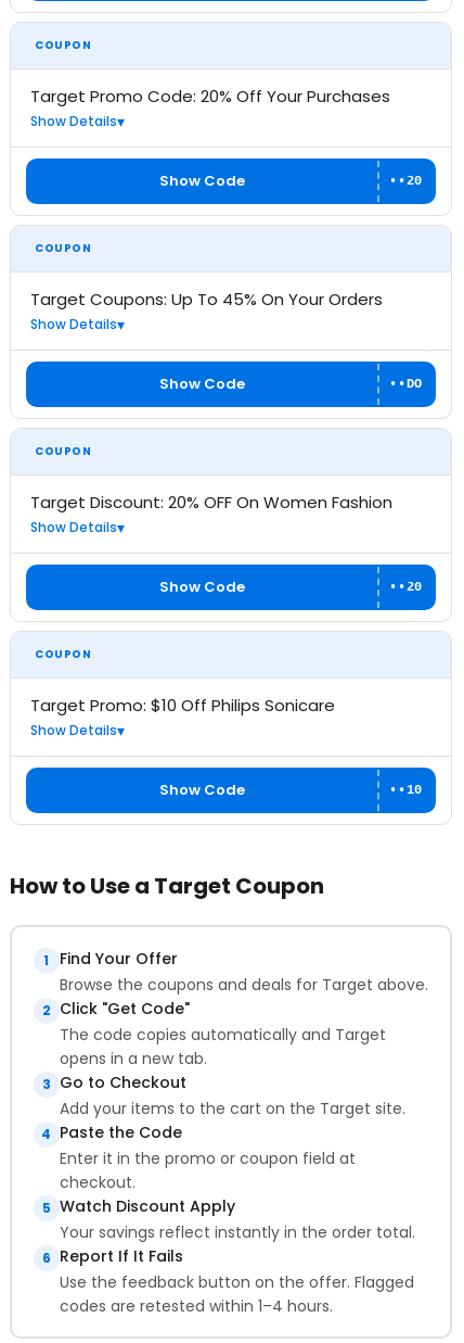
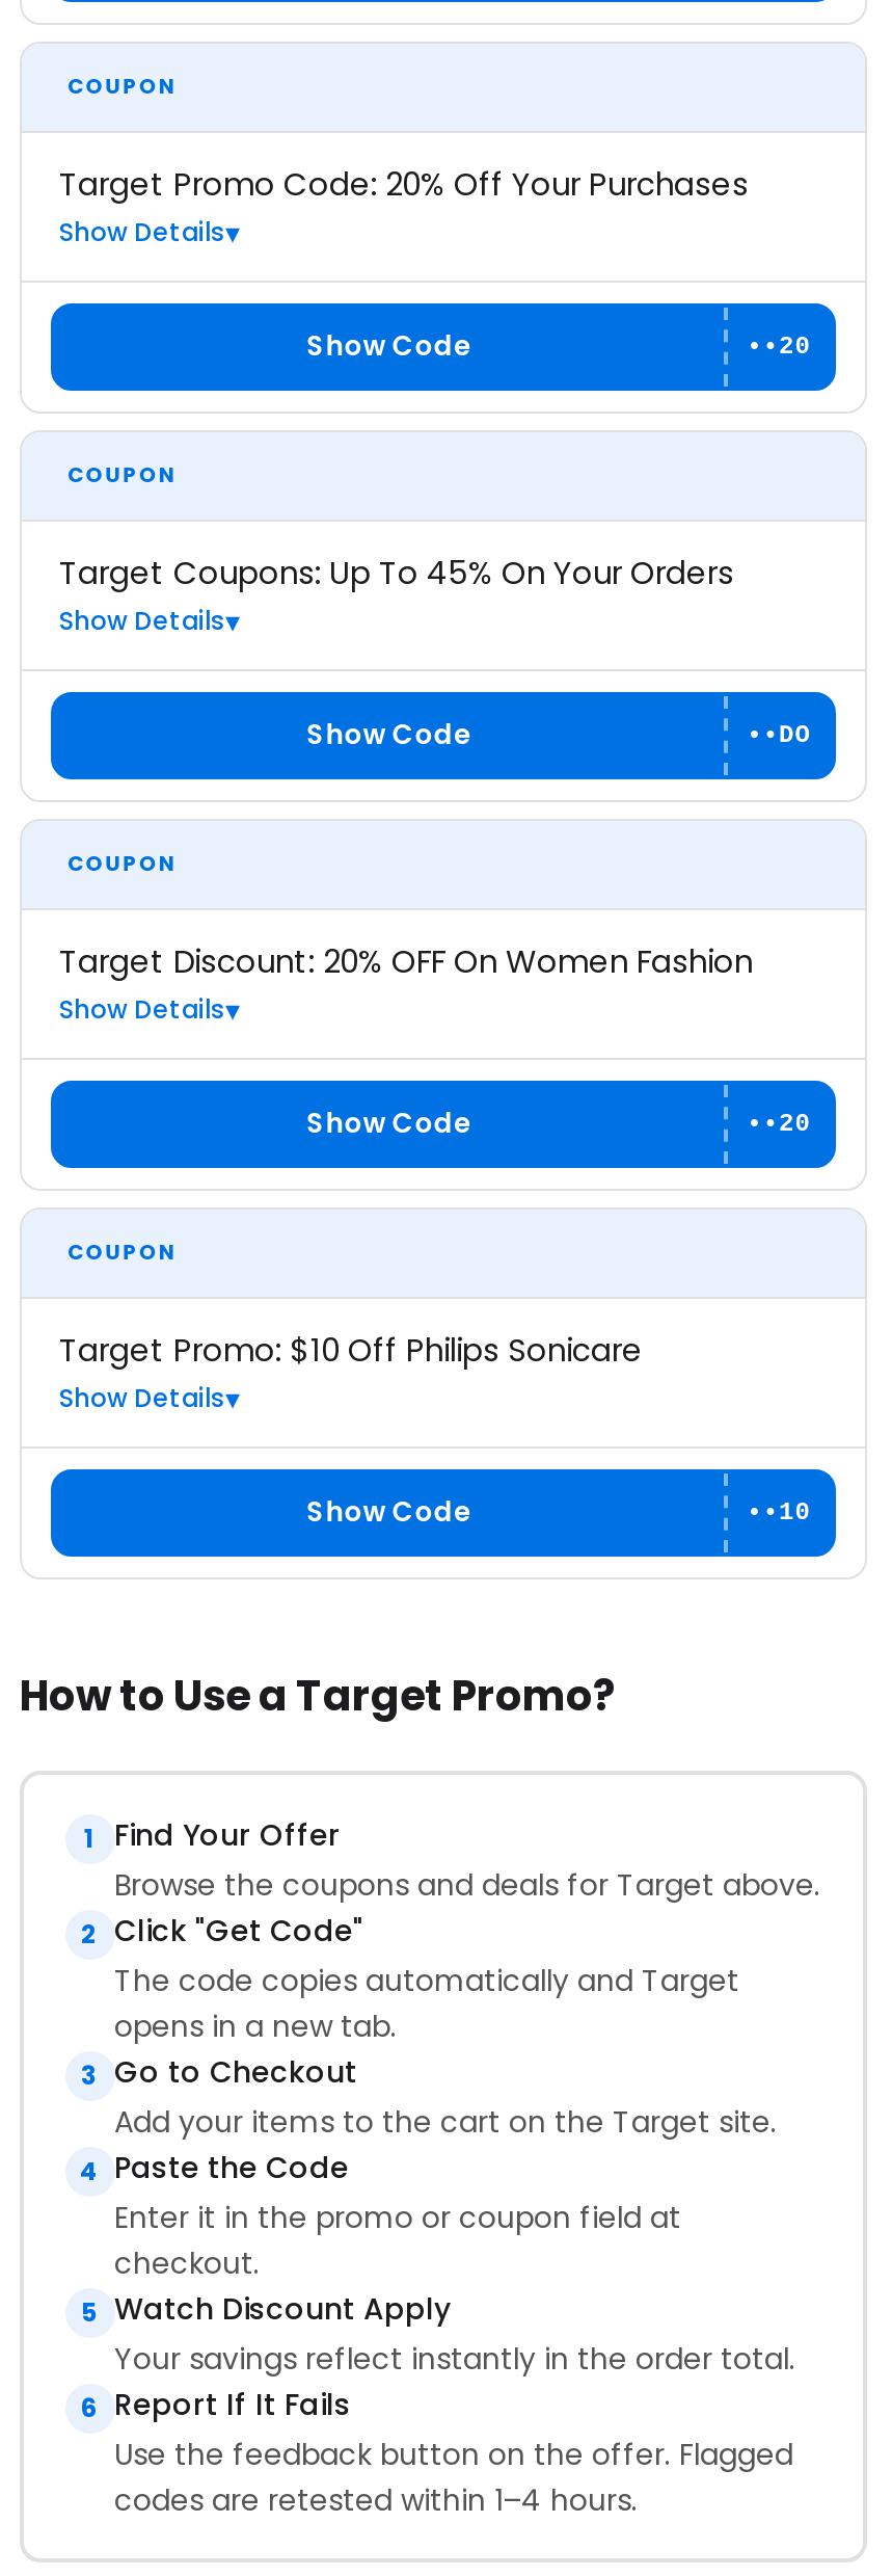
[10,871,324,901] How to Use a Target Coupon -> [20,1667,616,1725] How to Use a Target Promo?

